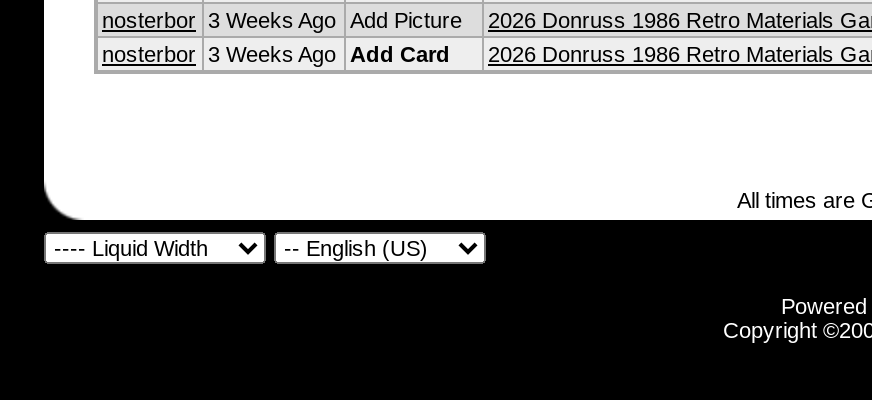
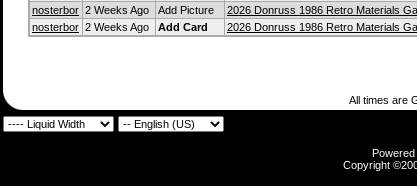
[102,8,462,32] nosterbor 3 Weeks Ago Add Picture -> [32,4,214,16] nosterbor 2 Weeks Ago | Add Picture
[102,42,450,66] nosterbor 3 Weeks Ago Add Card -> [32,21,208,33] nosterbor 2 Weeks Ago | Add Card

